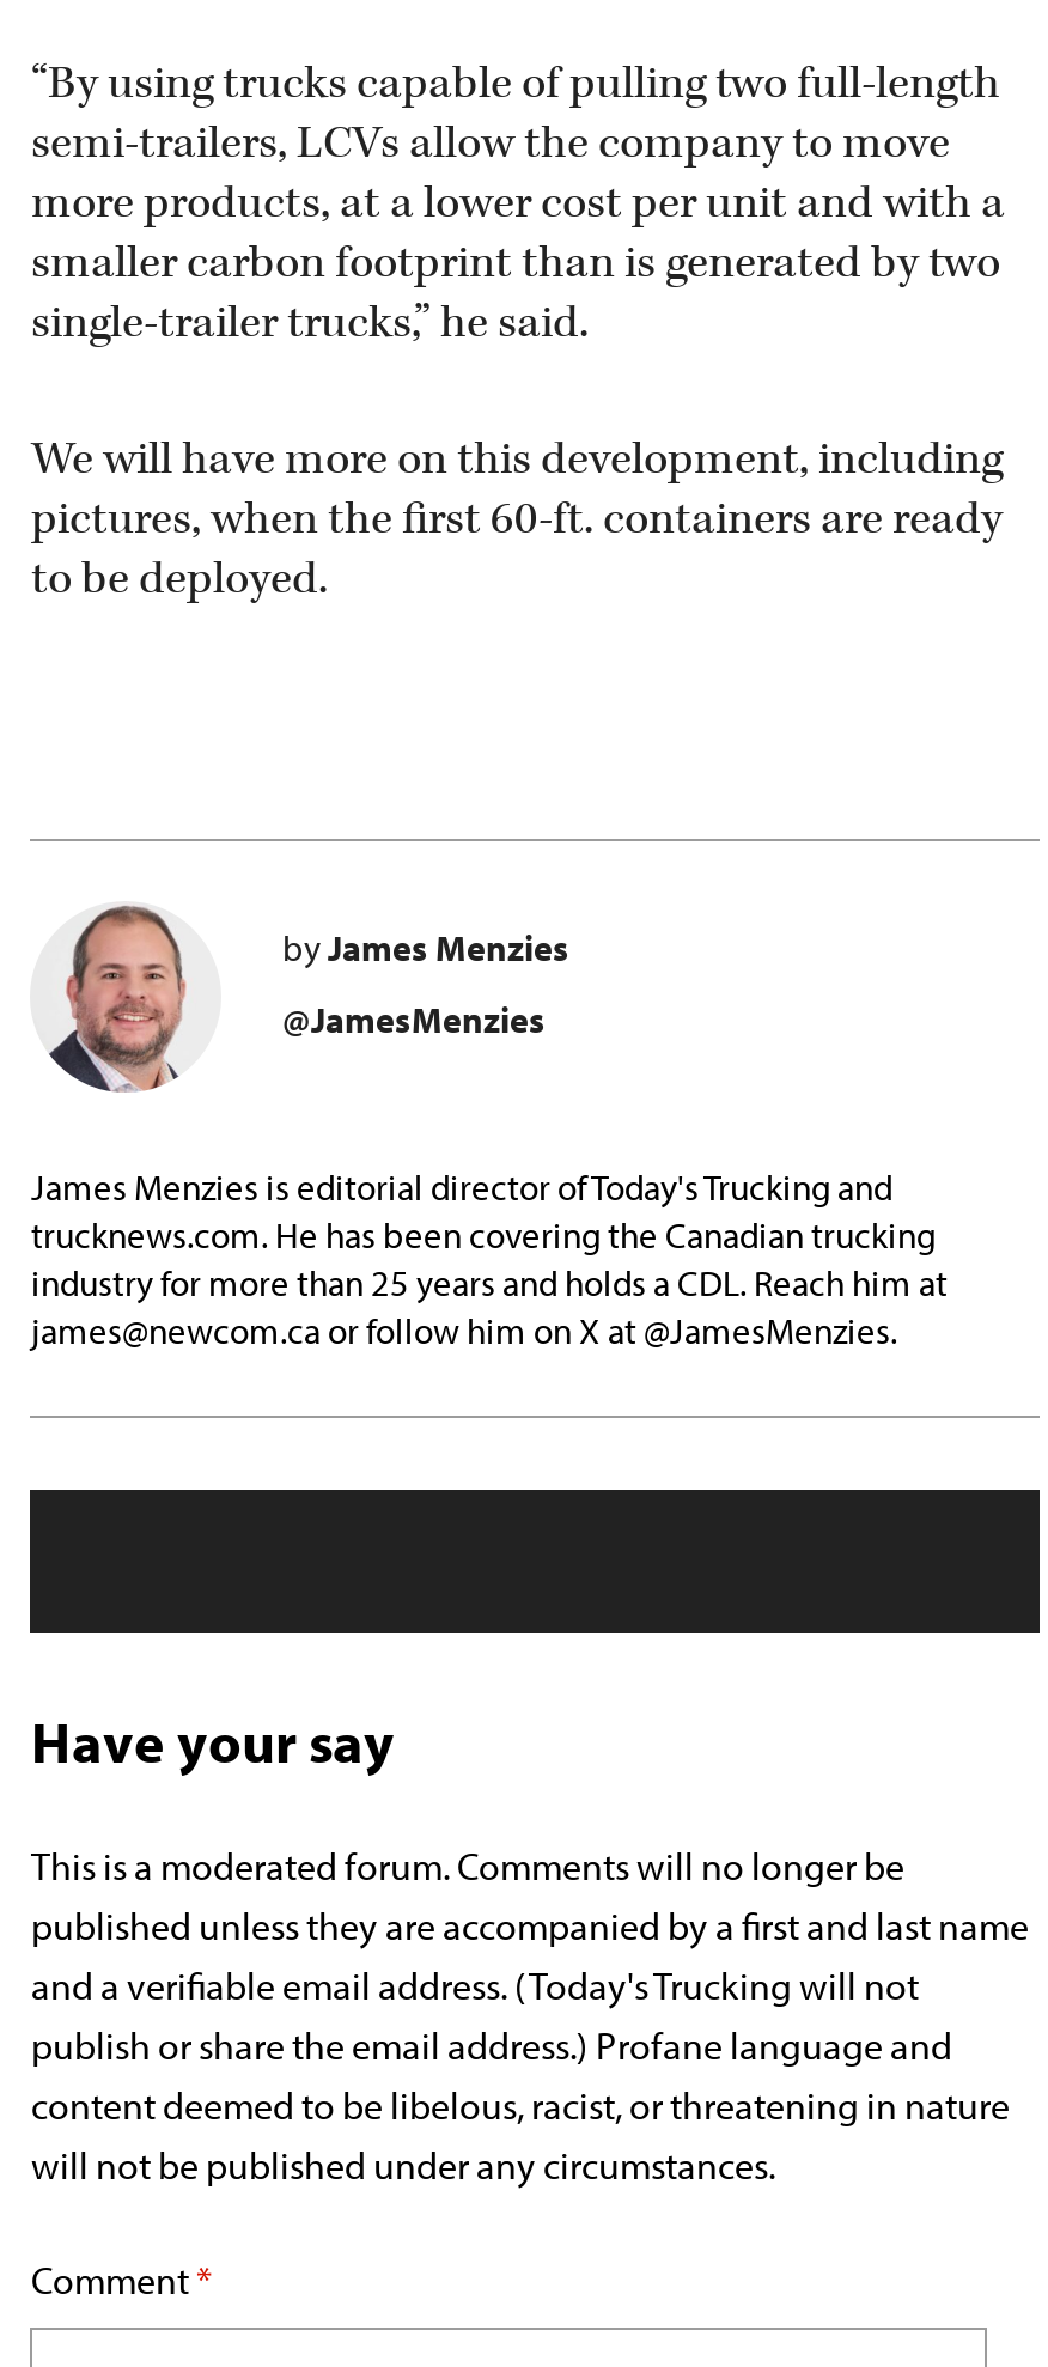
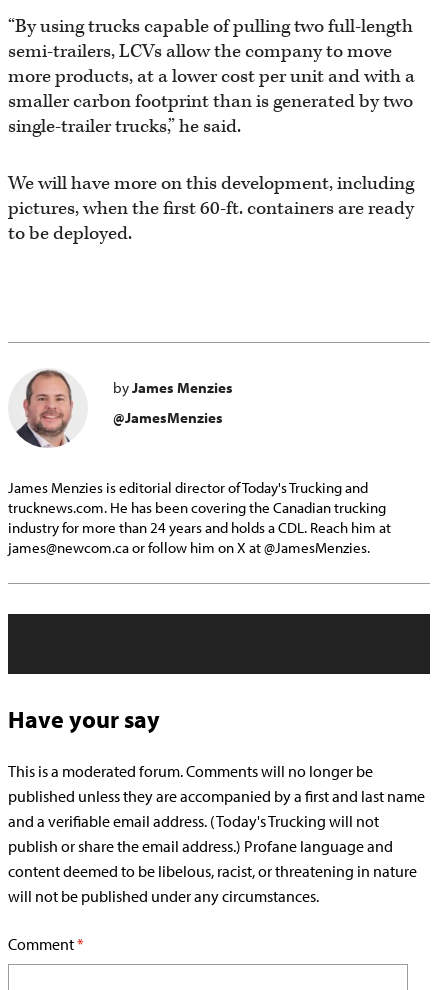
[31,1260,947,1306] industry for more than 25 years and holds a CDL. Reach him at -> [8,518,391,537] industry for more than 24 years and holds a CDL. Reach him at

